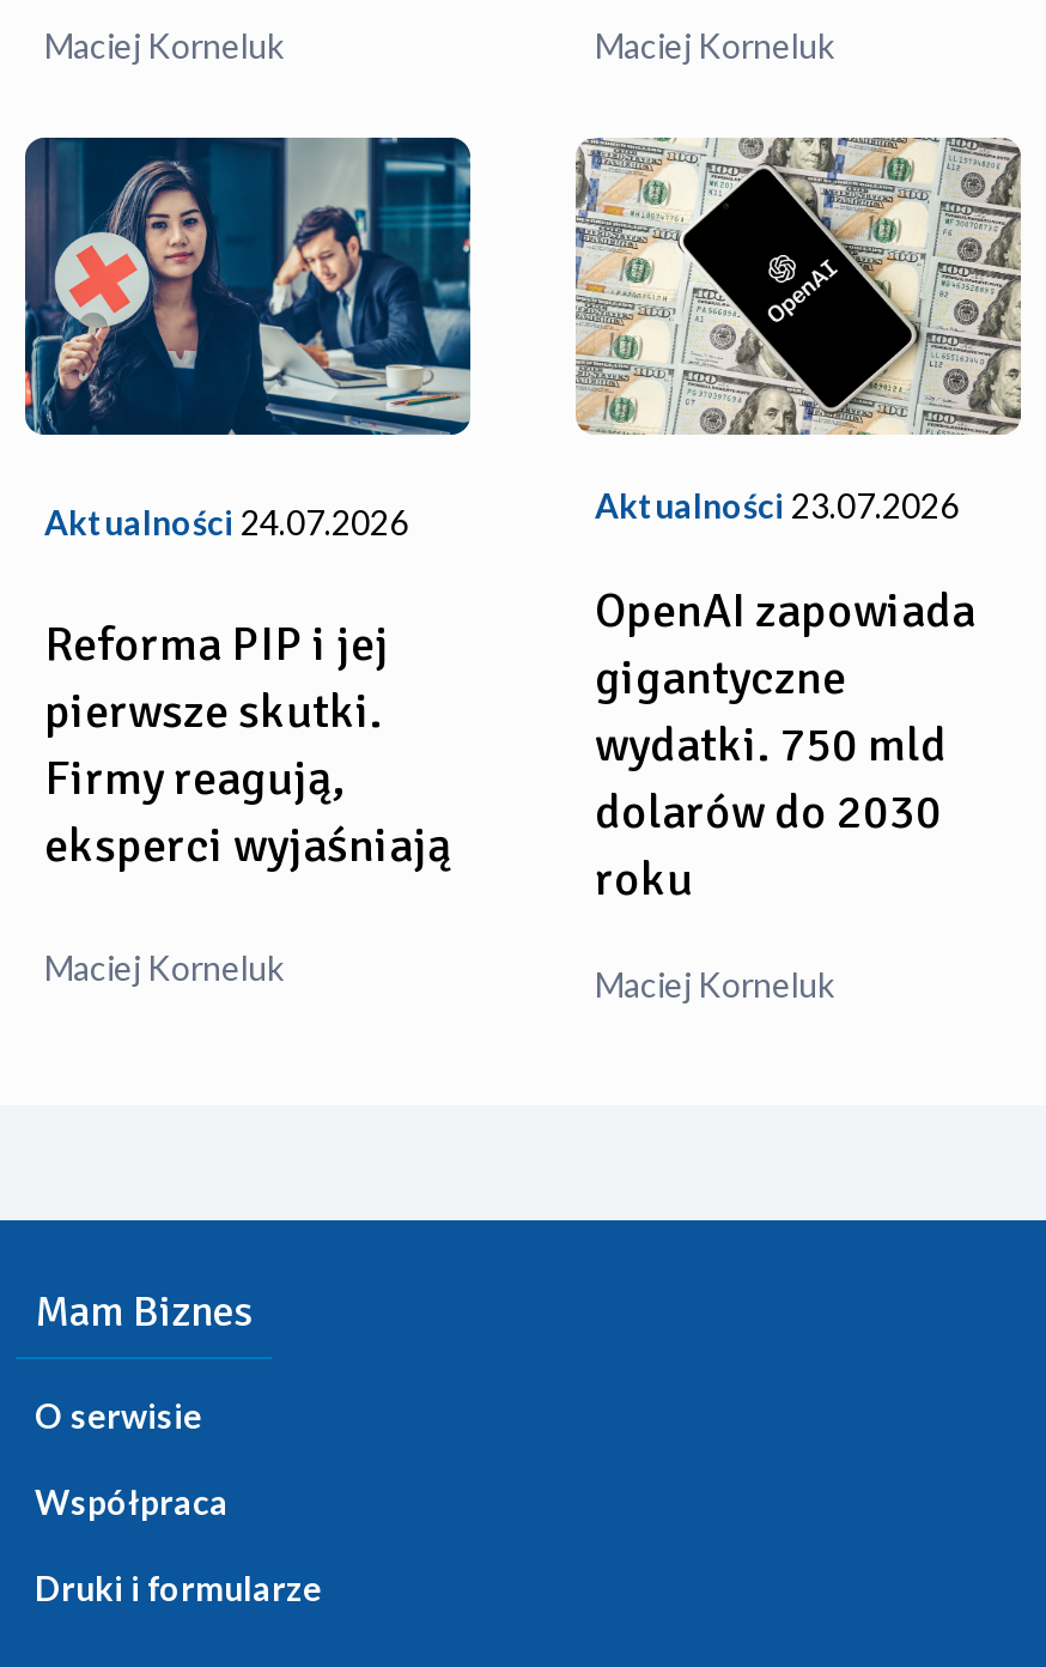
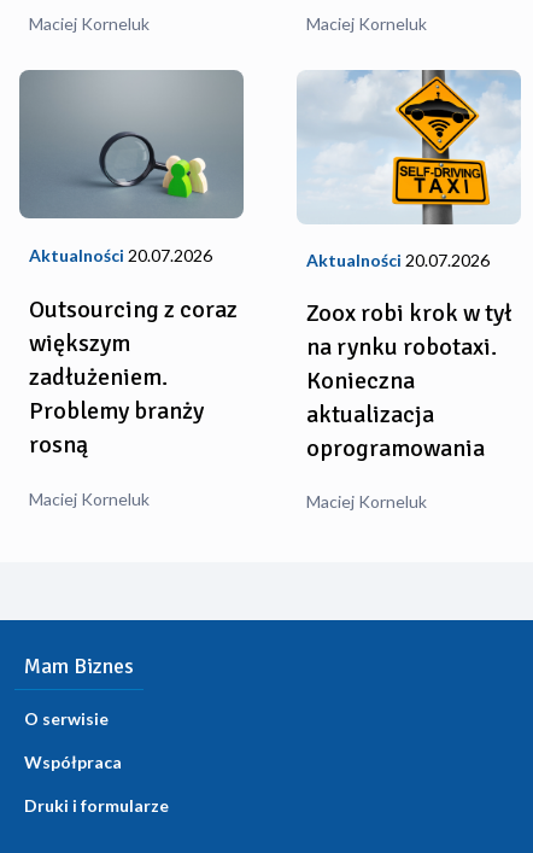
[23,137,470,543] [image] | Aktualności 24.07.2026 -> [19,70,244,266] [image] | Aktualności 20.07.2026
[576,137,1023,526] [image] | Aktualności 23.07.2026 -> [298,70,521,270] [image] | Aktualności 20.07.2026
[595,582,975,910] OpenAI zapowiada | gigantyczne | wydatki. 750 mld | dolarów do 2030 | roku -> [306,297,512,463] Zoox robi krok w tył | na rynku robotaxi. | Konieczna | aktualizacja | oprogramowania
[44,615,451,876] Reforma PIP i jej | pierwsze skutki. | Firmy reagują, | eksperci wyjaśniają -> [29,295,238,460] Outsourcing z coraz | większym | zadłużeniem. | Problemy branży | rosną

